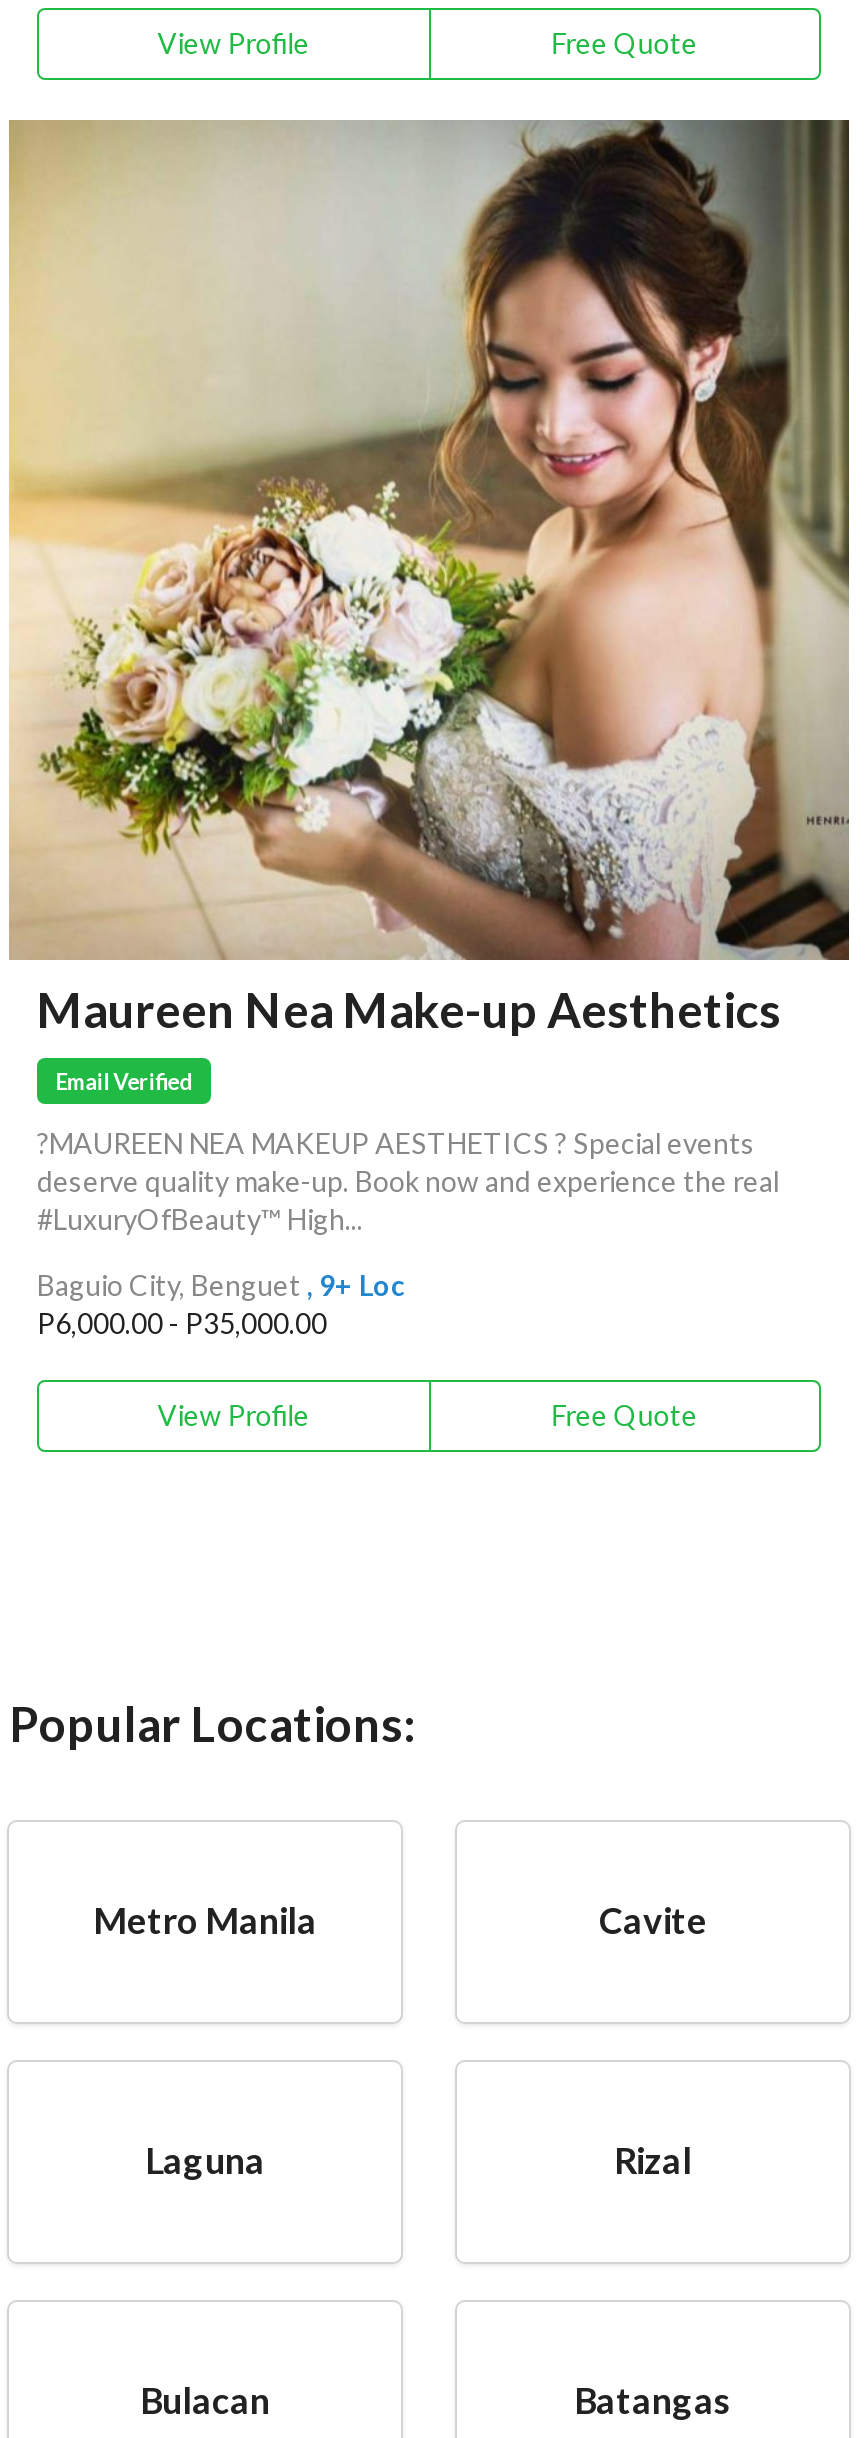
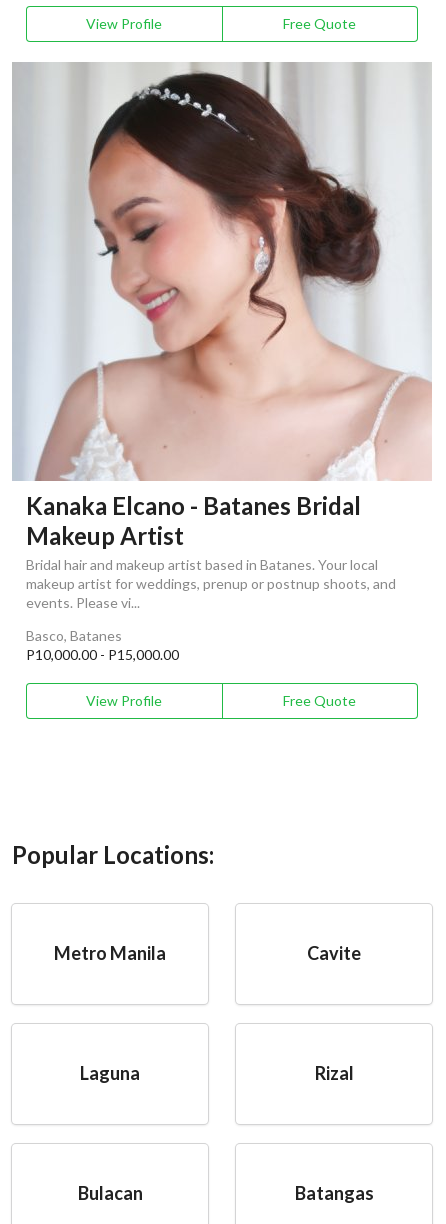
[9,118,851,1340] [image] | Maureen Nea Make-up Aesthetics | Email Verified | ?MAUREEN NEA MAKEUP AESTHETICS ? Special events | deserve quality make-up. Book now and experience the real | #LuxuryOfBeauty™ High... | Baguio City, Benguet , 9+ Loc | P6,000.00 - P35,000.00 -> [12,63,432,663] [image] | Kanaka Elcano - Batanes Bridal | Makeup Artist | Bridal hair and makeup artist based in Batanes. Your local | makeup artist for weddings, prenup or postnup shoots, and | events. Please vi... | Basco, Batanes | P10,000.00 - P15,000.00

